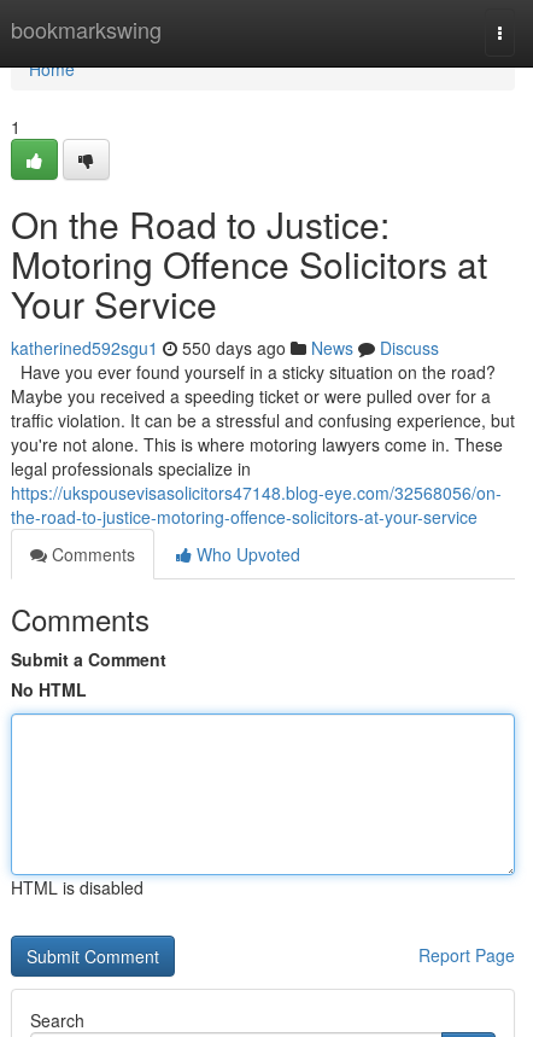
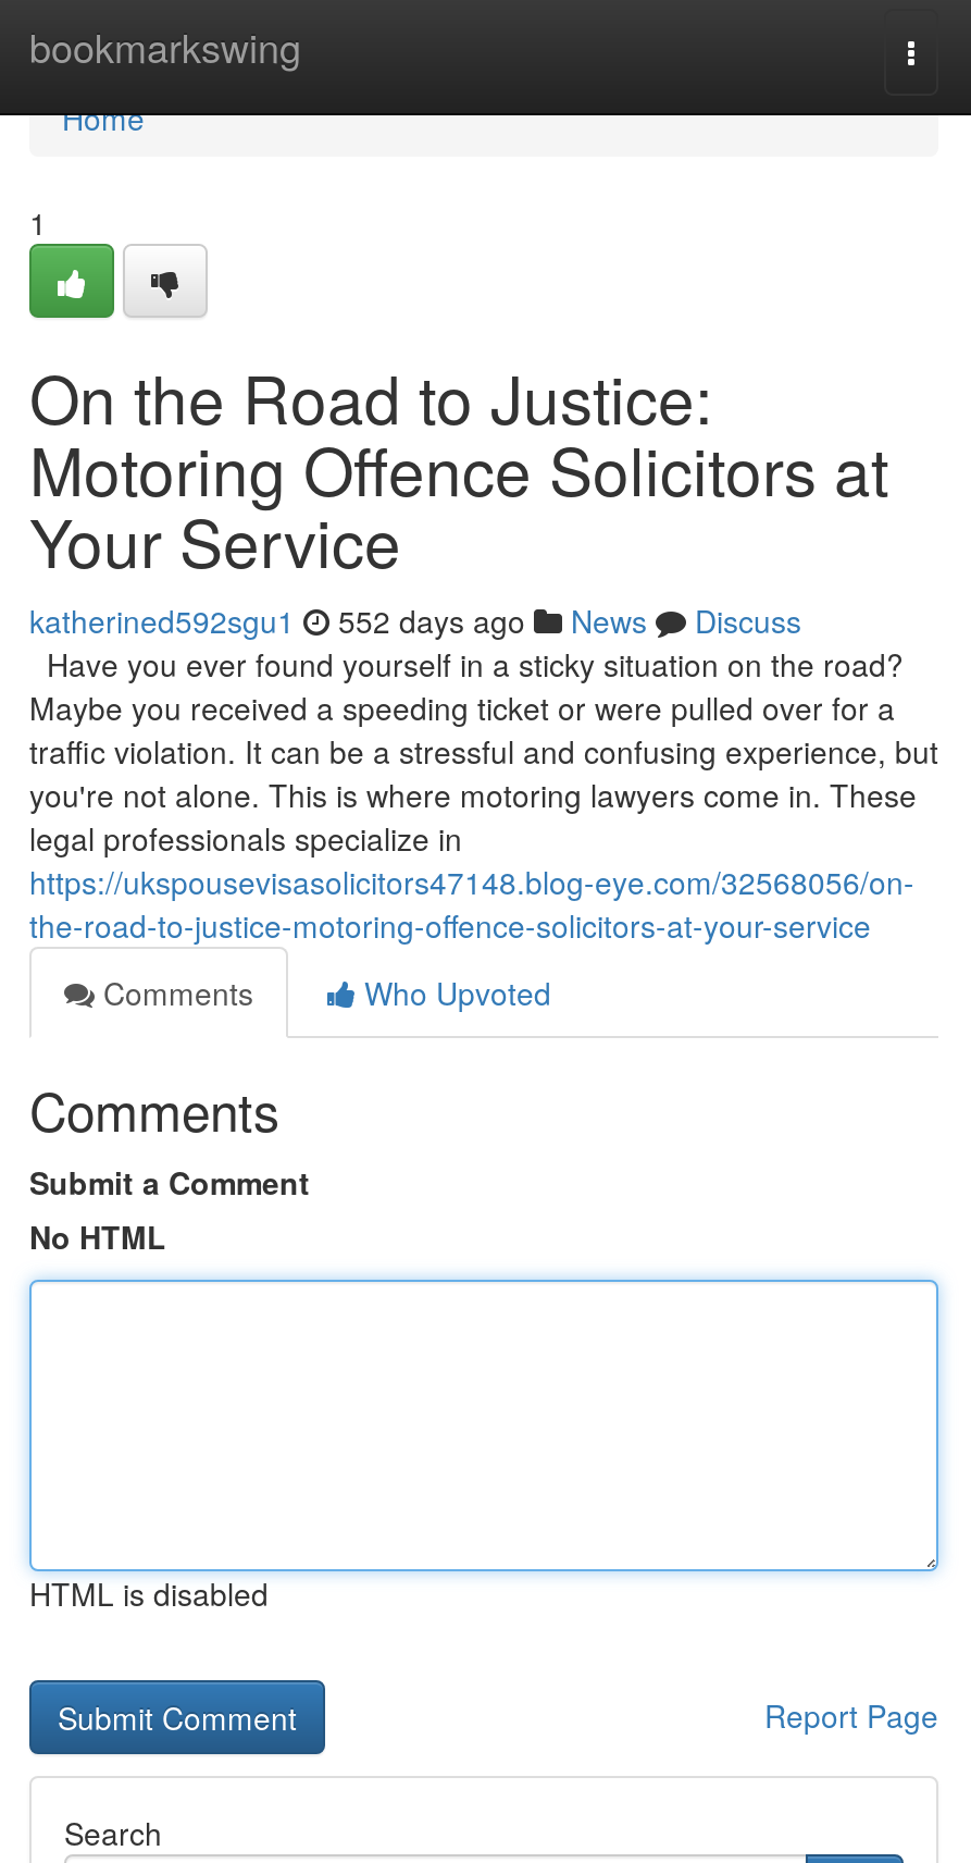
[11,336,439,360] katherined592sgu1 550 days ago News Discuss -> [29,599,801,642] katherined592sgu1 552 days ago News Discuss

